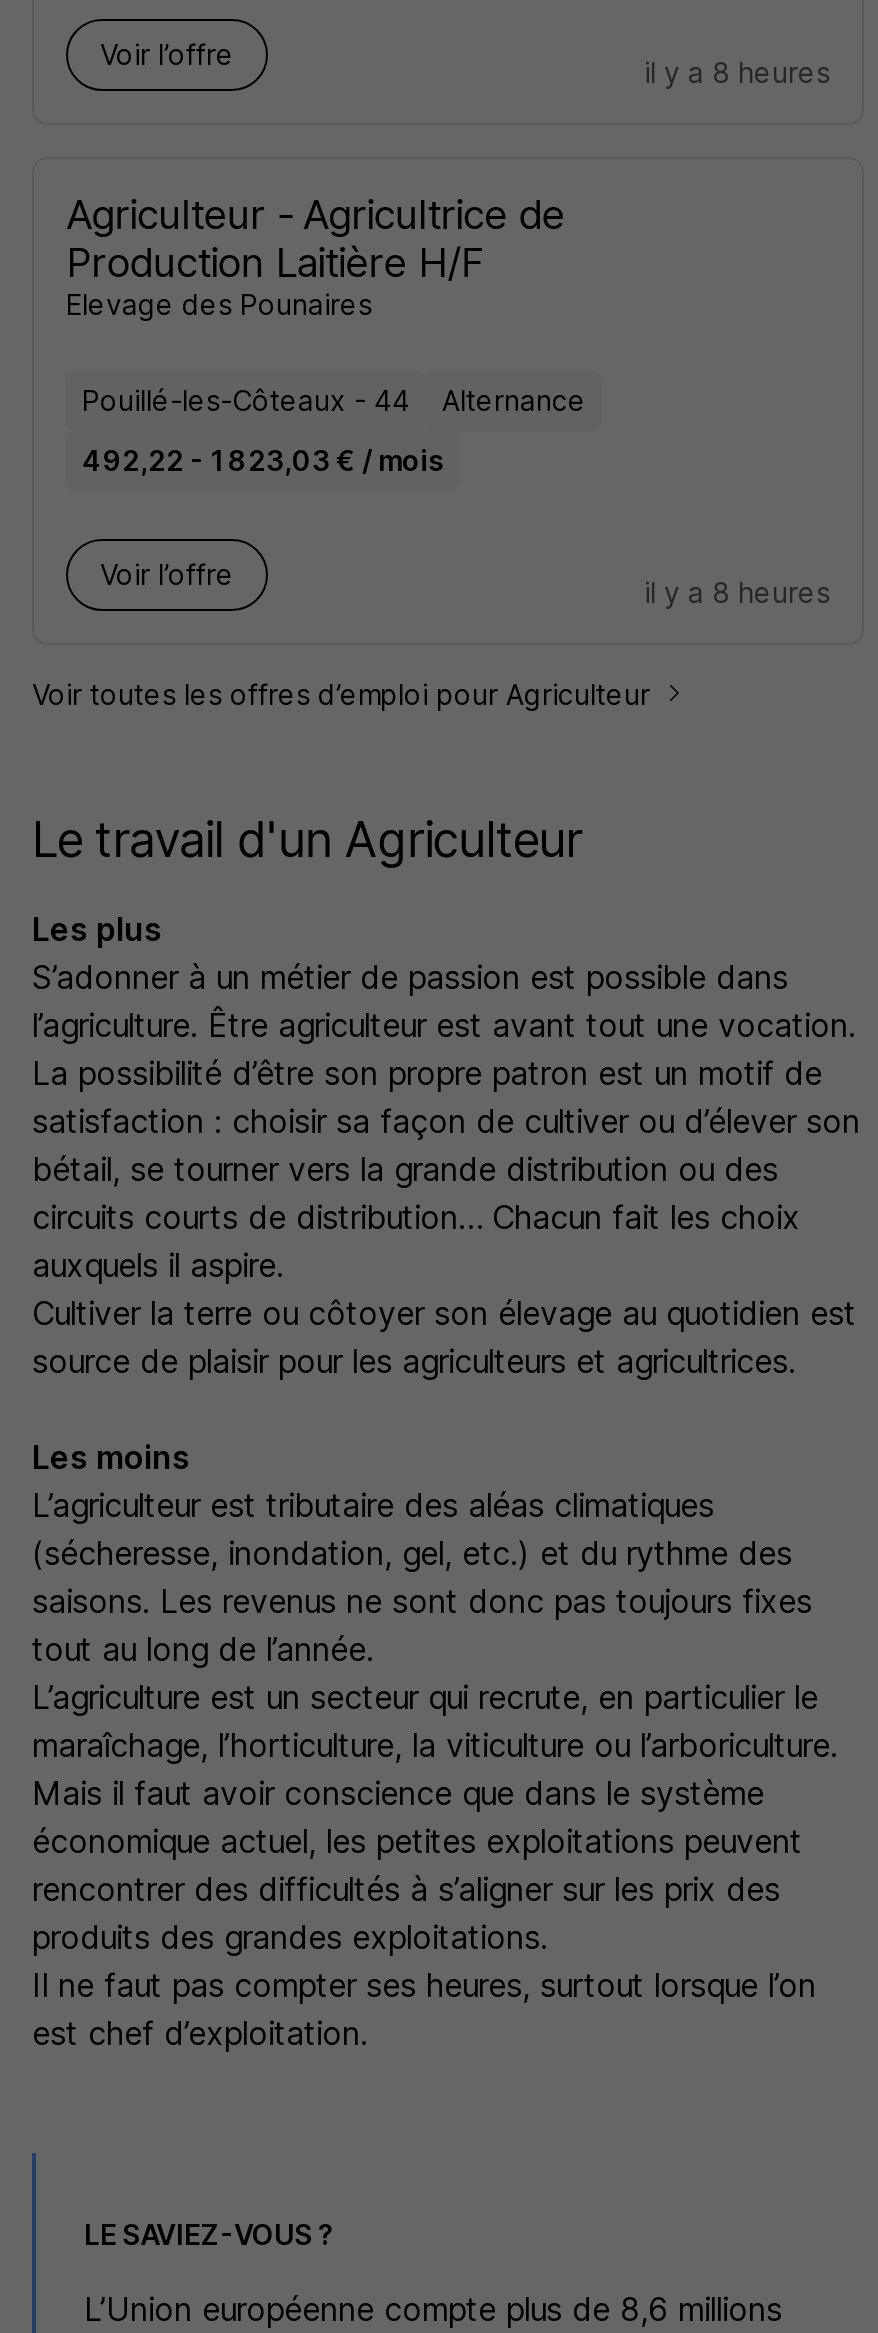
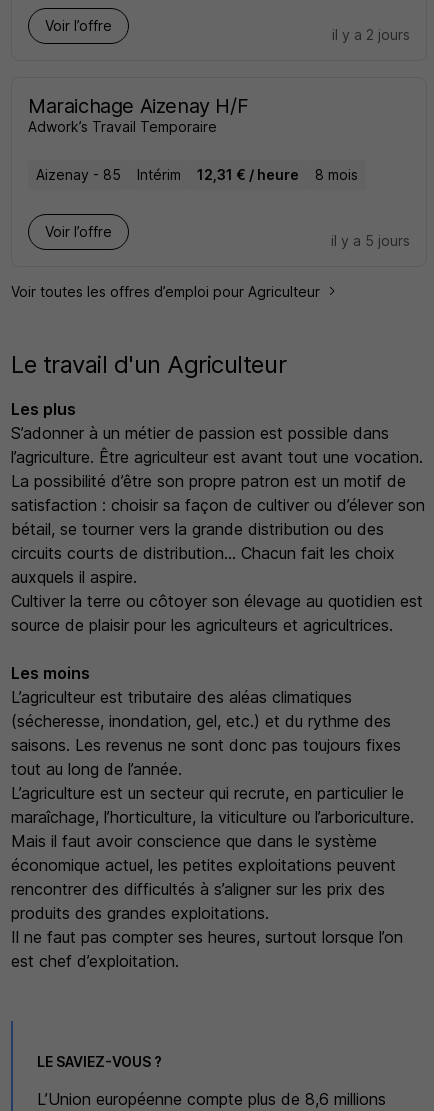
[66,55,830,477] il y a 8 heures | Agriculteur - Agricultrice de | Production Laitière H/F | Elevage des Pounaires | Pouillé-les-Côteaux - 44 | Alternance | 492,22 - 1 823,03 € / mois -> [28,26,410,183] il y a 2 jours | Maraichage Aizenay H/F | Adwork’s Travail Temporaire | Aizenay - 85 | Intérim | 12,31 € / heure | 8 mois
[644,575,830,609] il y a 8 heures -> [331,232,410,249] il y a 5 jours

